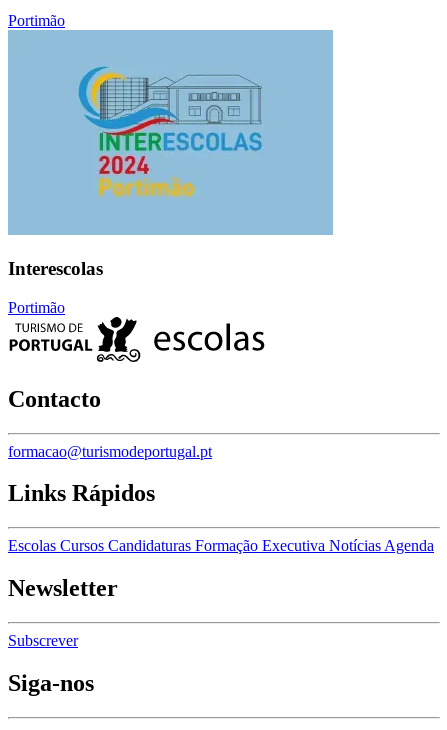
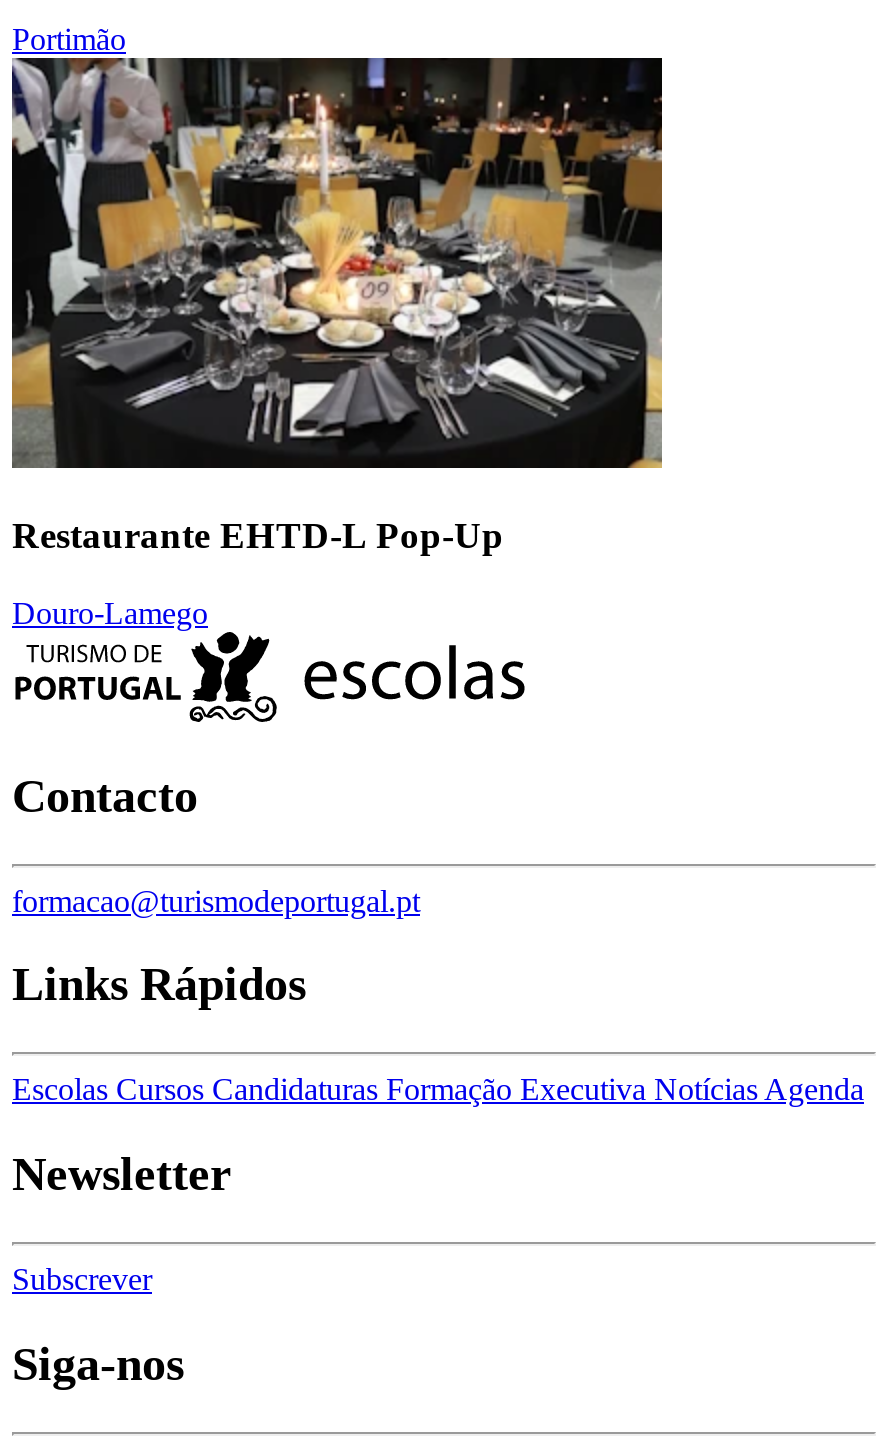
[7,30,334,279] [image] | Interescolas -> [10,56,664,556] [image] | Restaurante EHTD-L Pop-Up
[8,299,65,316] Portimão -> [12,595,208,629] Douro-Lamego

